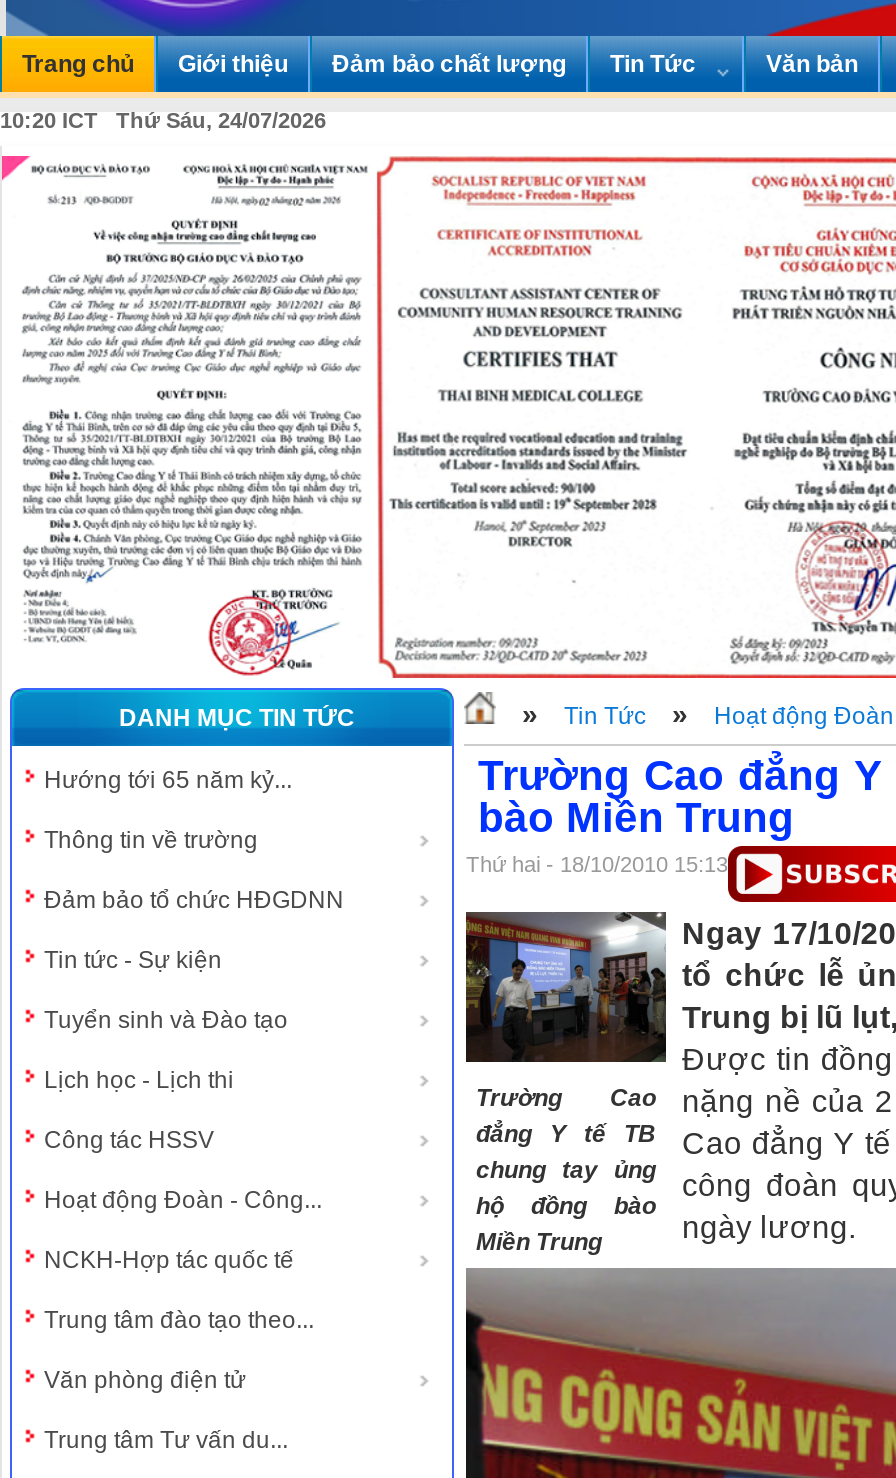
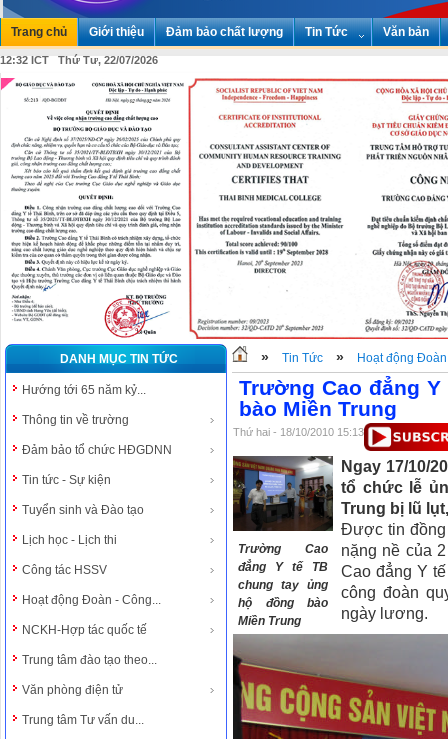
[0,108,326,132] 10:20 ICT Thứ Sáu, 24/07/2026 -> [0,54,158,66] 12:32 ICT Thứ Tư, 22/07/2026

